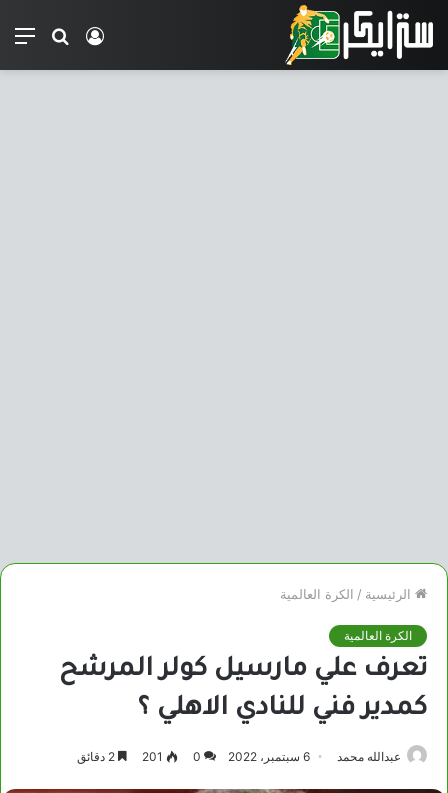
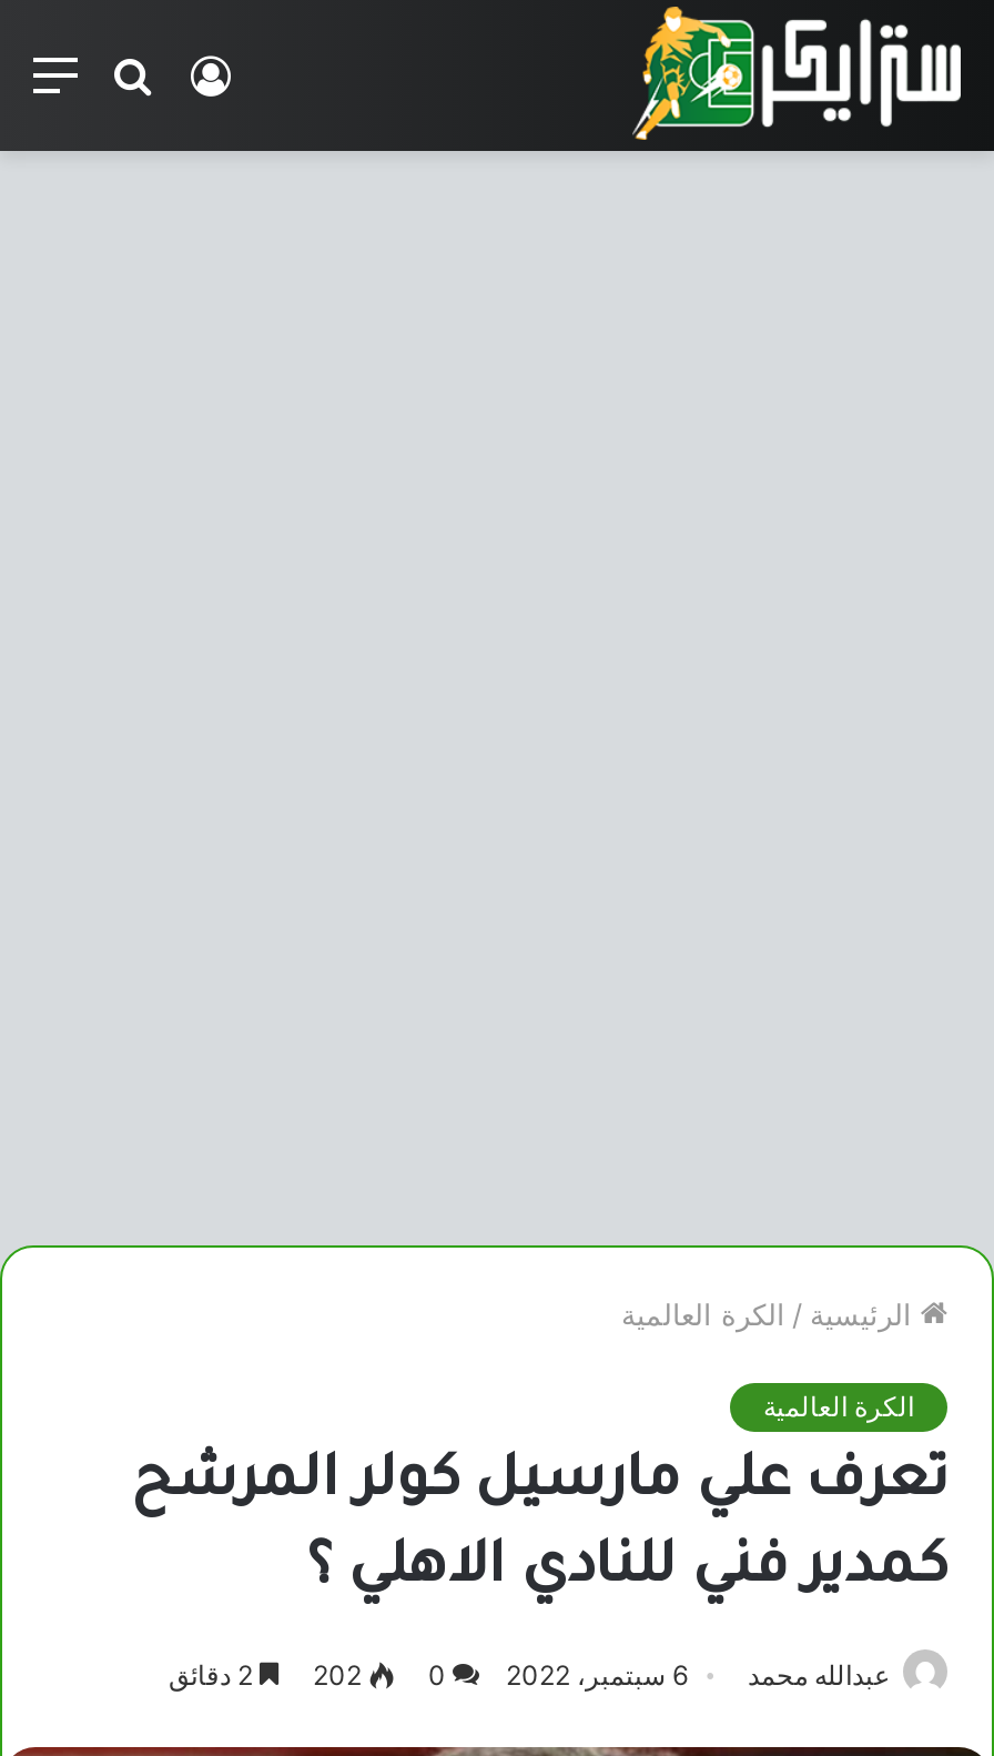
[142,749,163,764] 201 -> [313,1658,362,1692] 202

